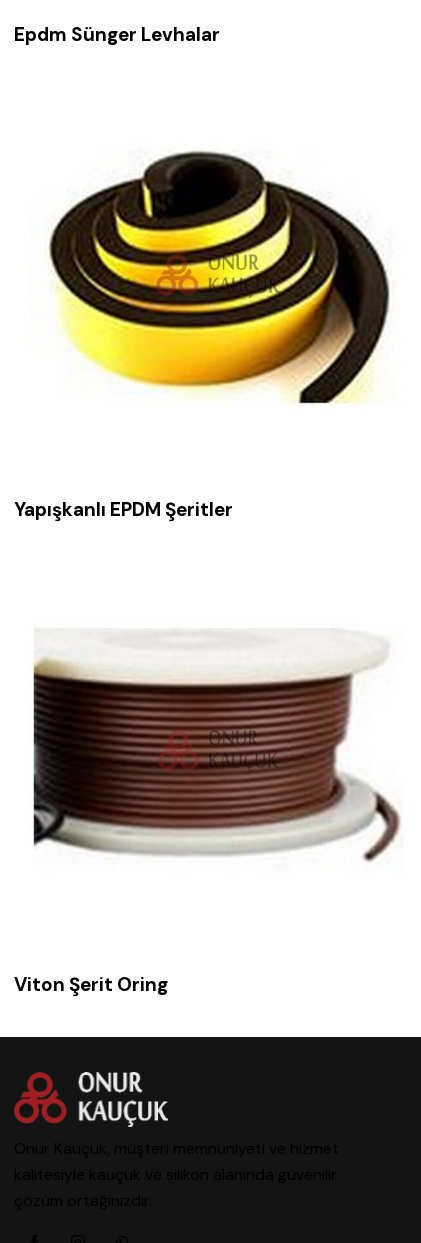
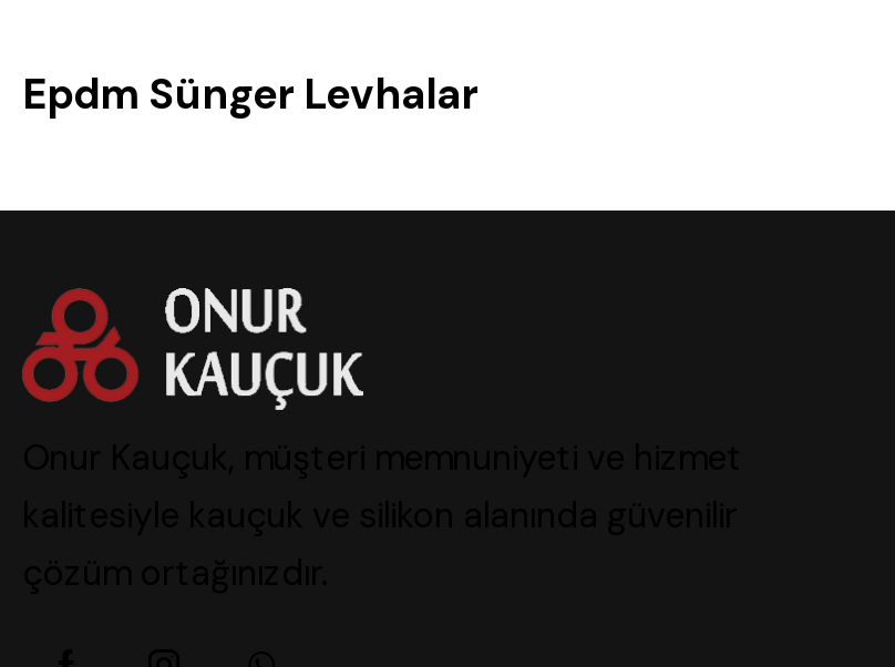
[48,150,390,404] [image] -> none
[14,497,233,522] Yapışkanlı EPDM Şeritler -> none
[33,632,401,862] [image] -> none
[14,972,168,997] Viton Şerit Oring -> none

